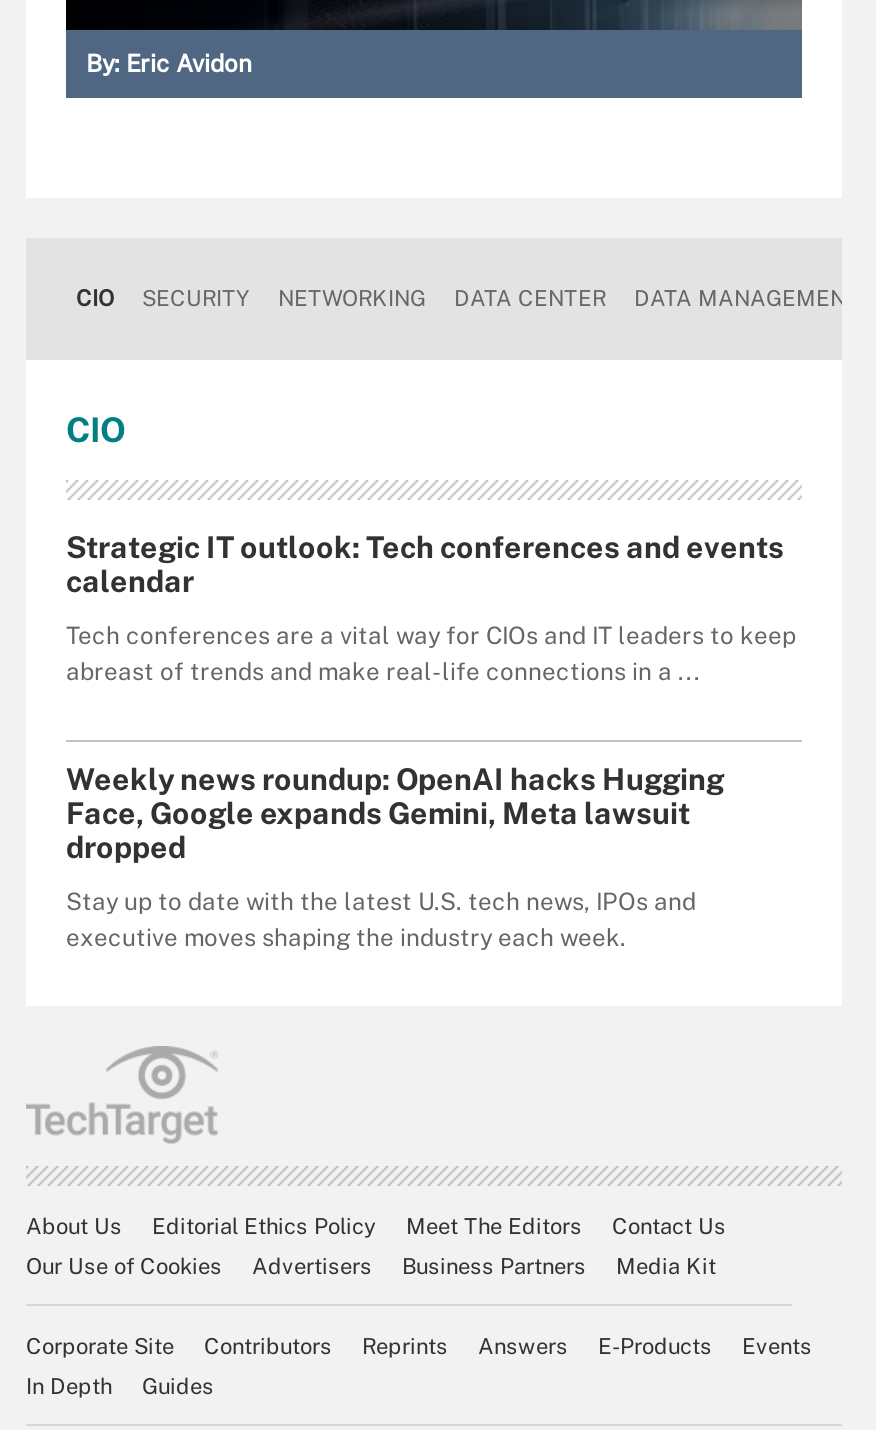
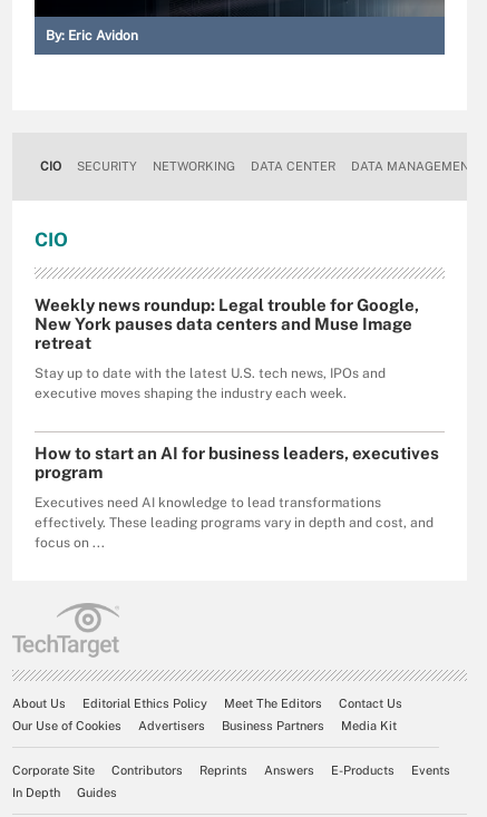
[66,530,796,864] Strategic IT outlook: Tech conferences and events | calendar | Tech conferences are a vital way for CIOs and IT leaders to keep | abreast of trends and make real-life connections in a ... | Weekly news roundup: OpenAI hacks Hugging | Face, Google expands Gemini, Meta lawsuit | dropped -> [35,295,419,352] Weekly news roundup: Legal trouble for Google, | New York pauses data centers and Muse Image | retreat
moved [66,888,696,952] -> [35,366,386,401]: Stay up to date with the latest U.S. tech news, IPOs and | executive moves shaping the industry each week.
none -> [35,444,439,551] How to start an AI for business leaders, executives | program | Executives need AI knowledge to lead transformations | effectively. These leading programs vary in depth and cost, and | focus on ...

